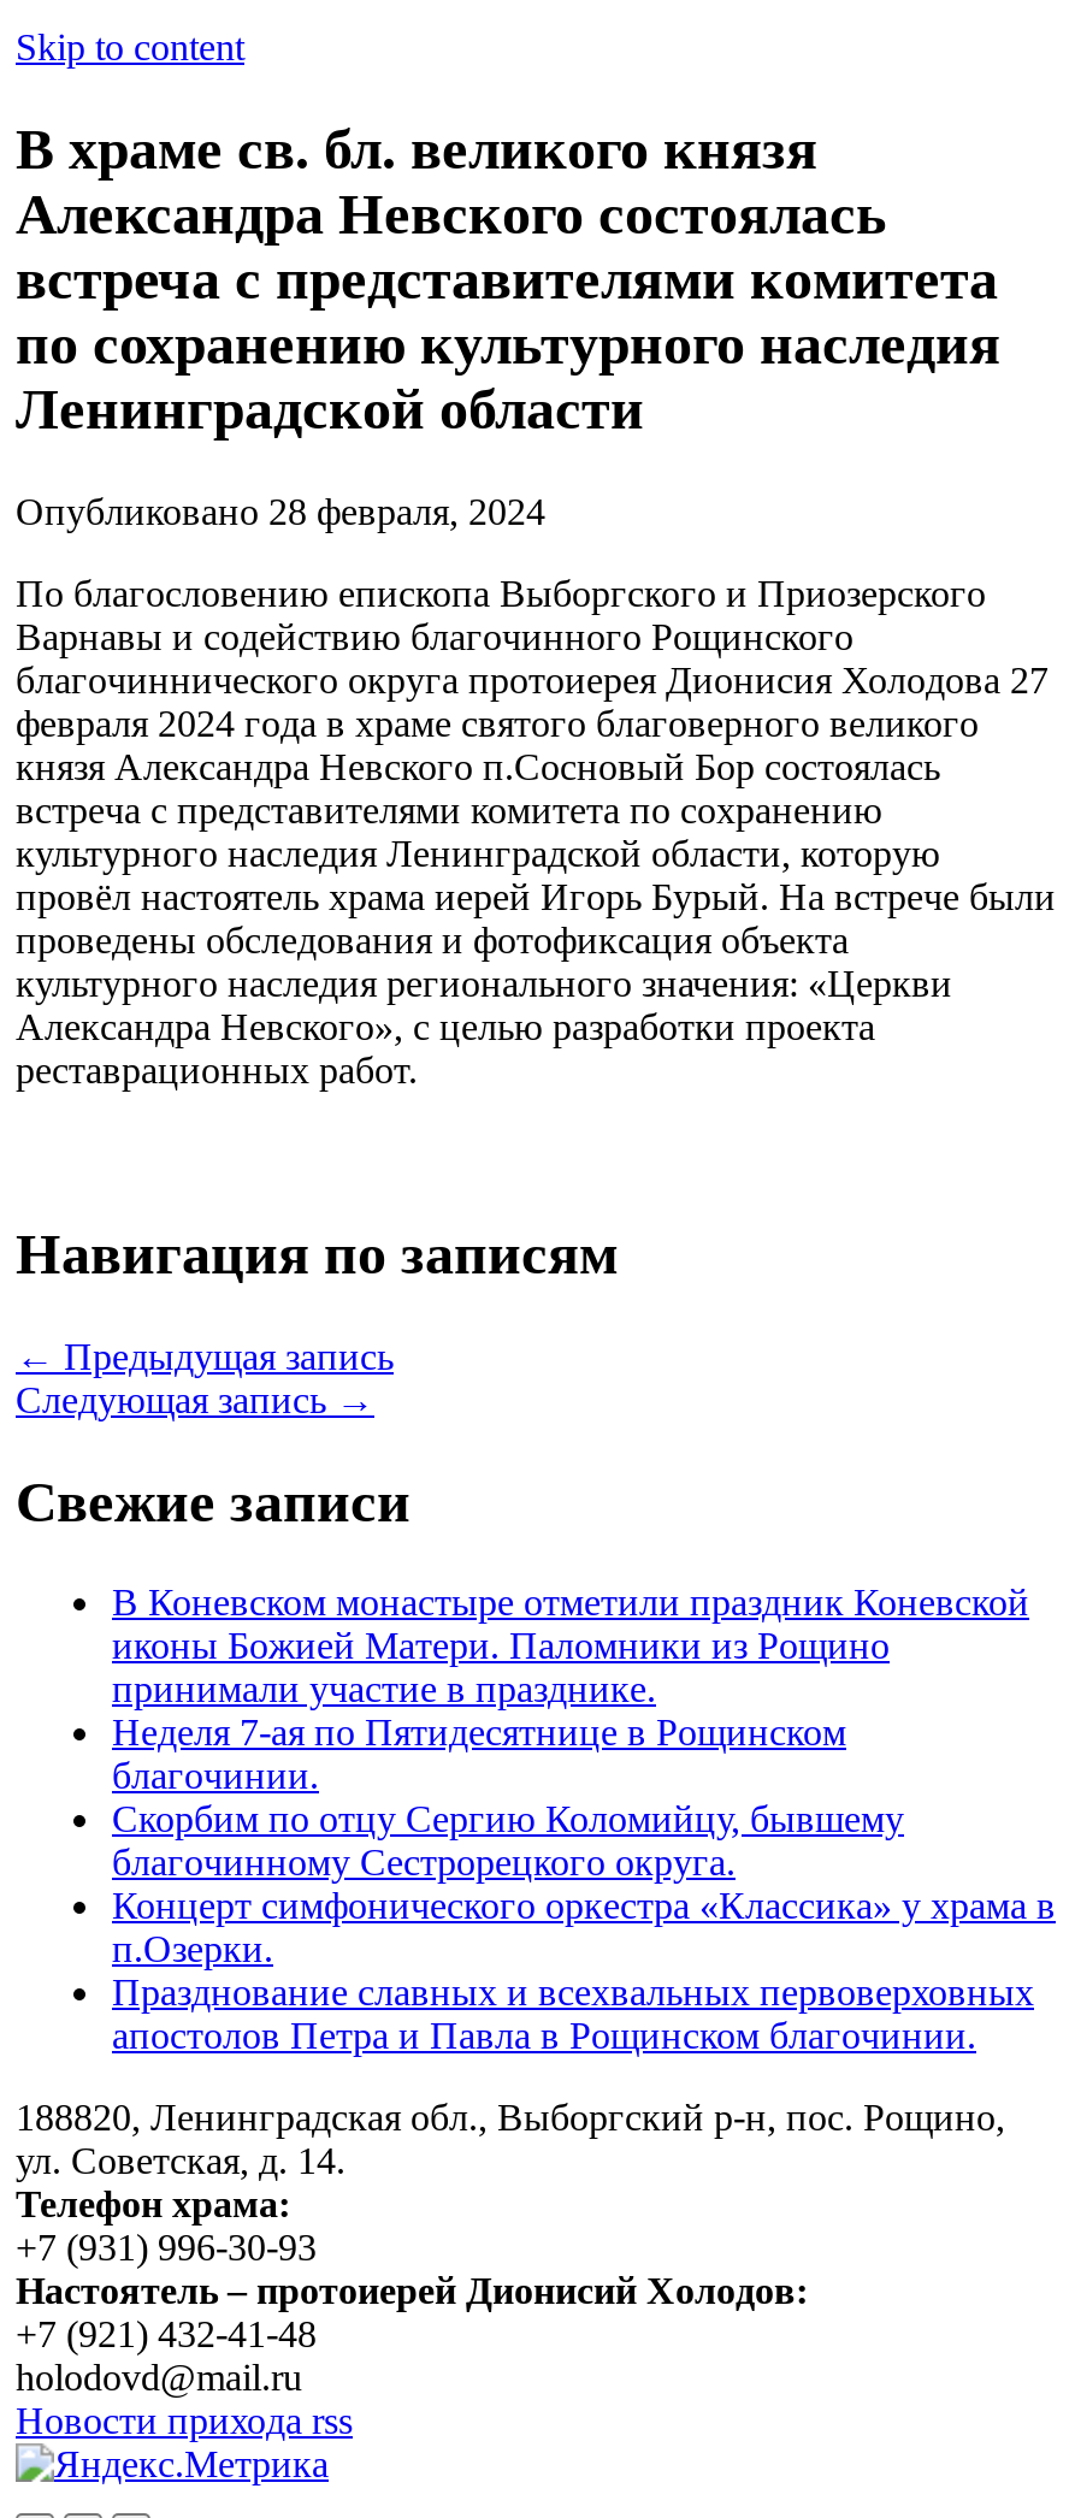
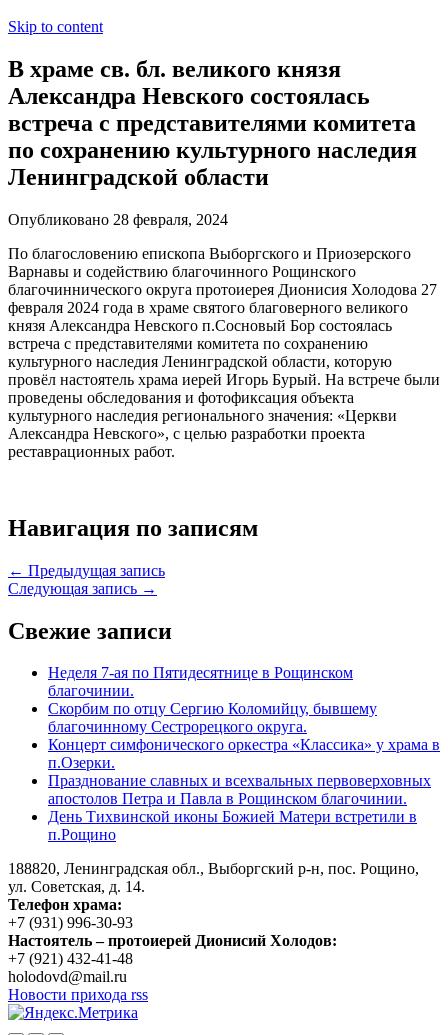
[112,1583,1029,1710] В Коневском монастыре отметили праздник Коневской | иконы Божией Матери. Паломники из Рощино | принимали участие в празднике. -> none
moved [112,1713,1056,2057] -> [48,664,440,807]: Неделя 7-ая по Пятидесятнице в Рощинском | благочинии. | Скорбим по отцу Сергию Коломийцу, бывшему | благочинному Сестрорецкого округа. | Концерт симфонического оркестра «Классика» у храма в | п.Озерки. | Празднование славных и всехвальных первоверховных | апостолов Петра и Павла в Рощинском благочинии.
none -> [48,808,417,843] День Тихвинской иконы Божией Матери встретили в | п.Рощино

